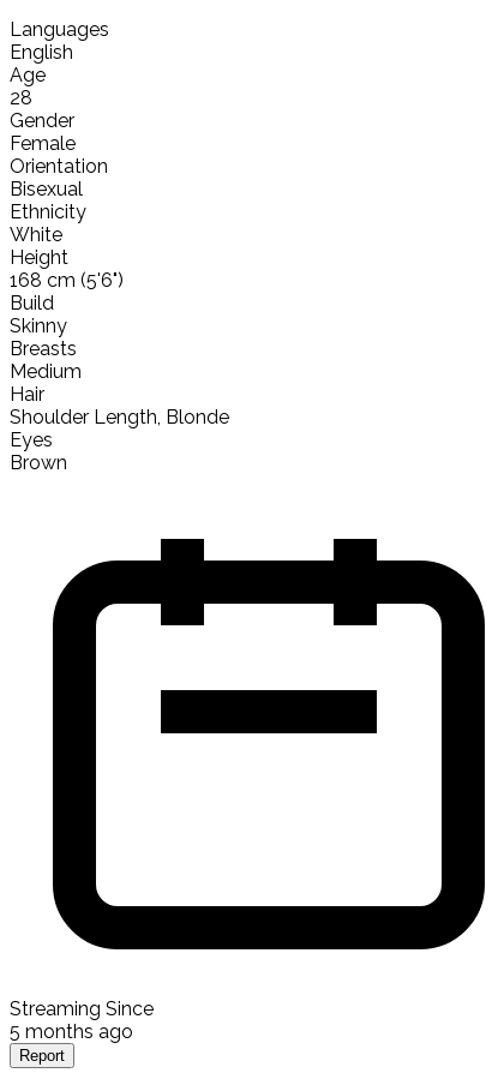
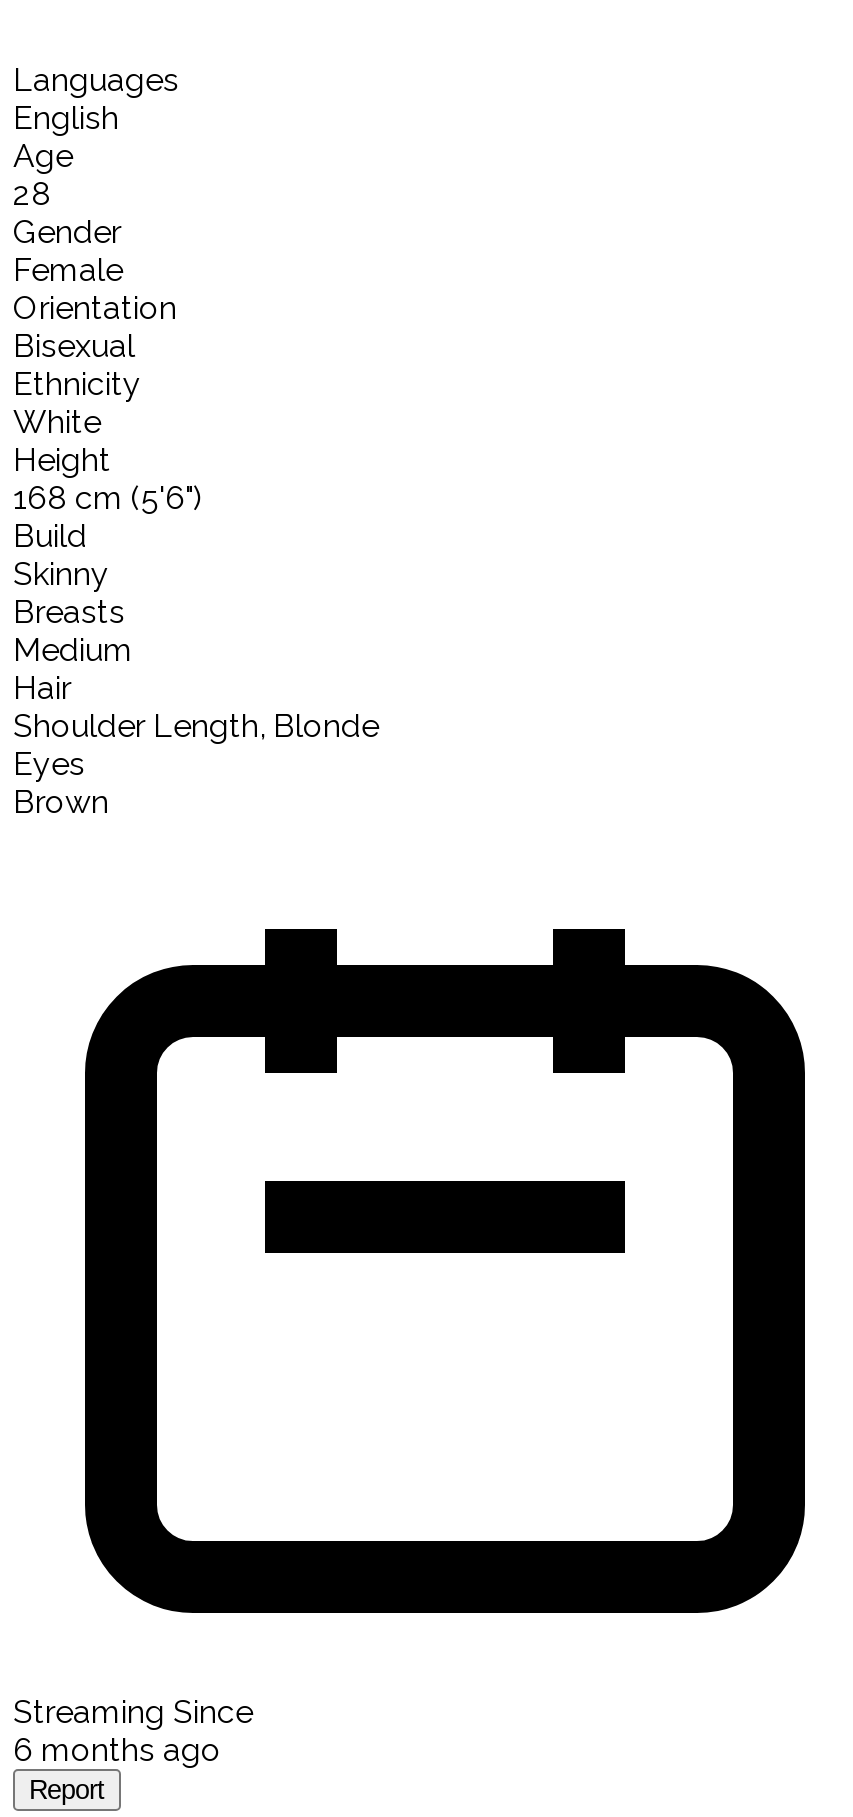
[10,1020,133,1043] 5 months ago -> [13,1731,221,1769] 6 months ago

